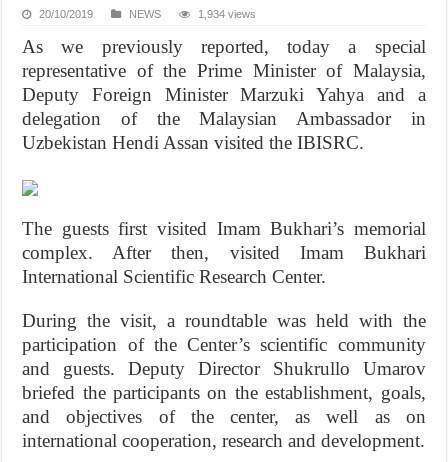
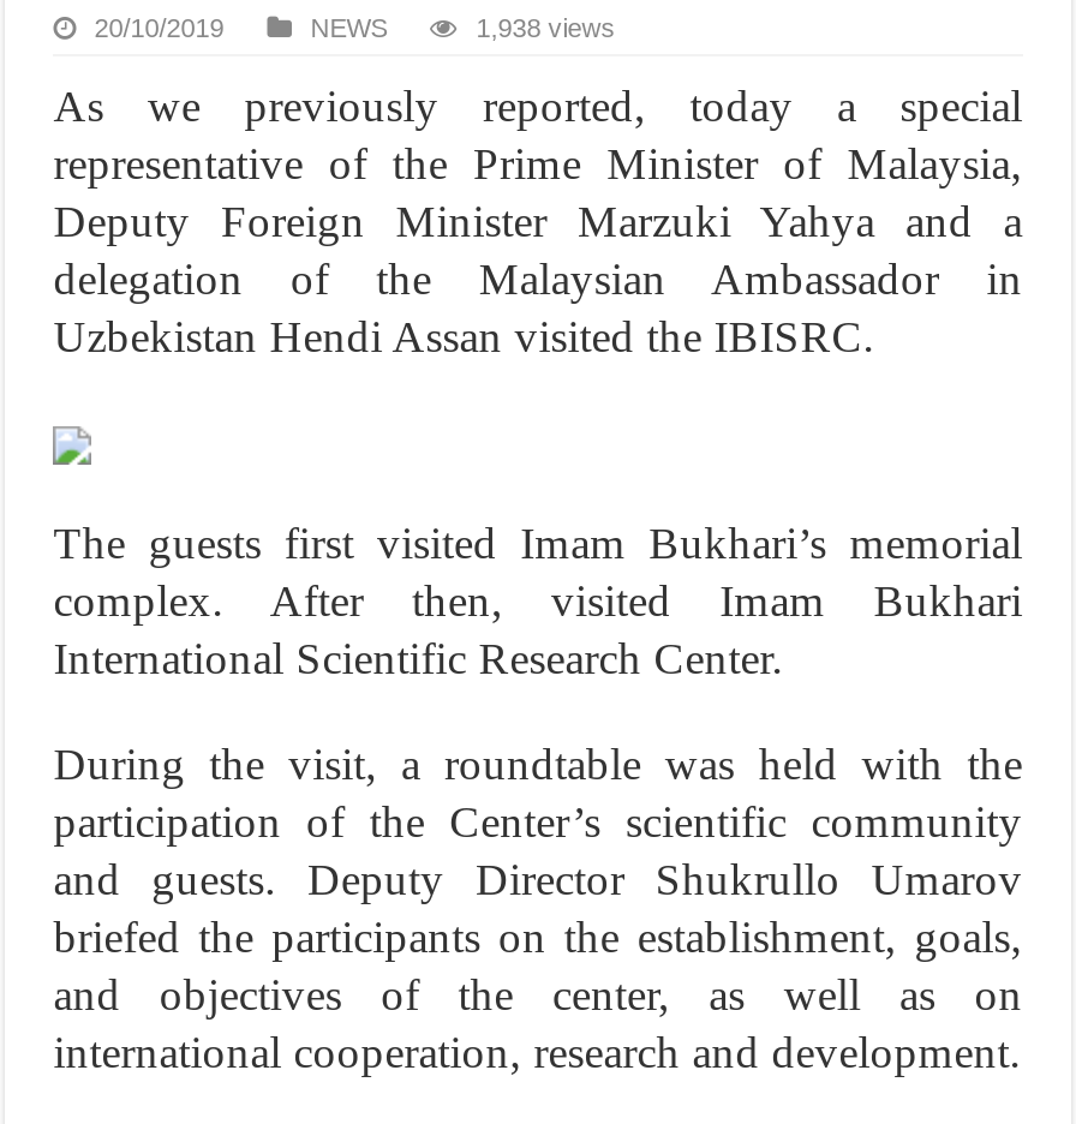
[198,8,256,20] 1,934 views -> [476,14,615,43] 1,938 views

